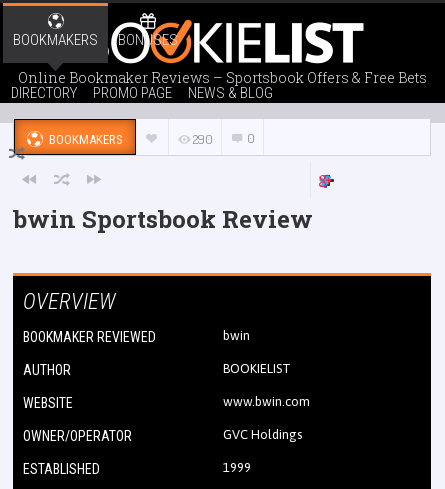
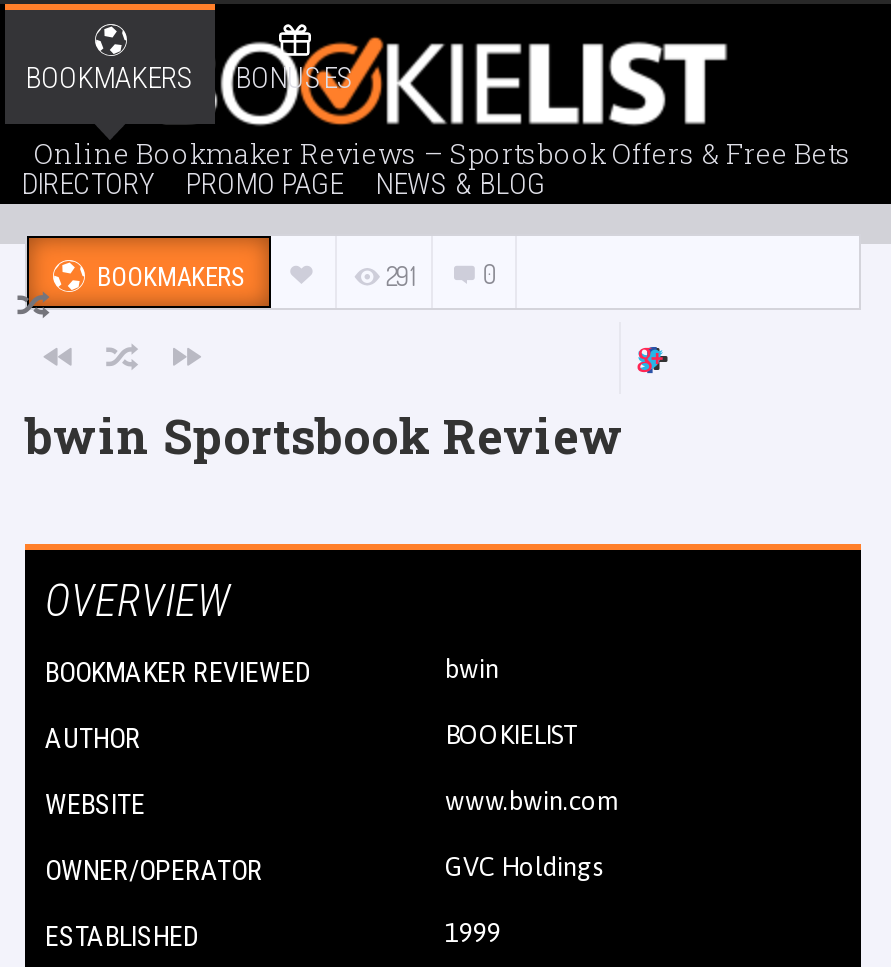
[193,131,213,147] 290 -> [386,260,416,292] 291

